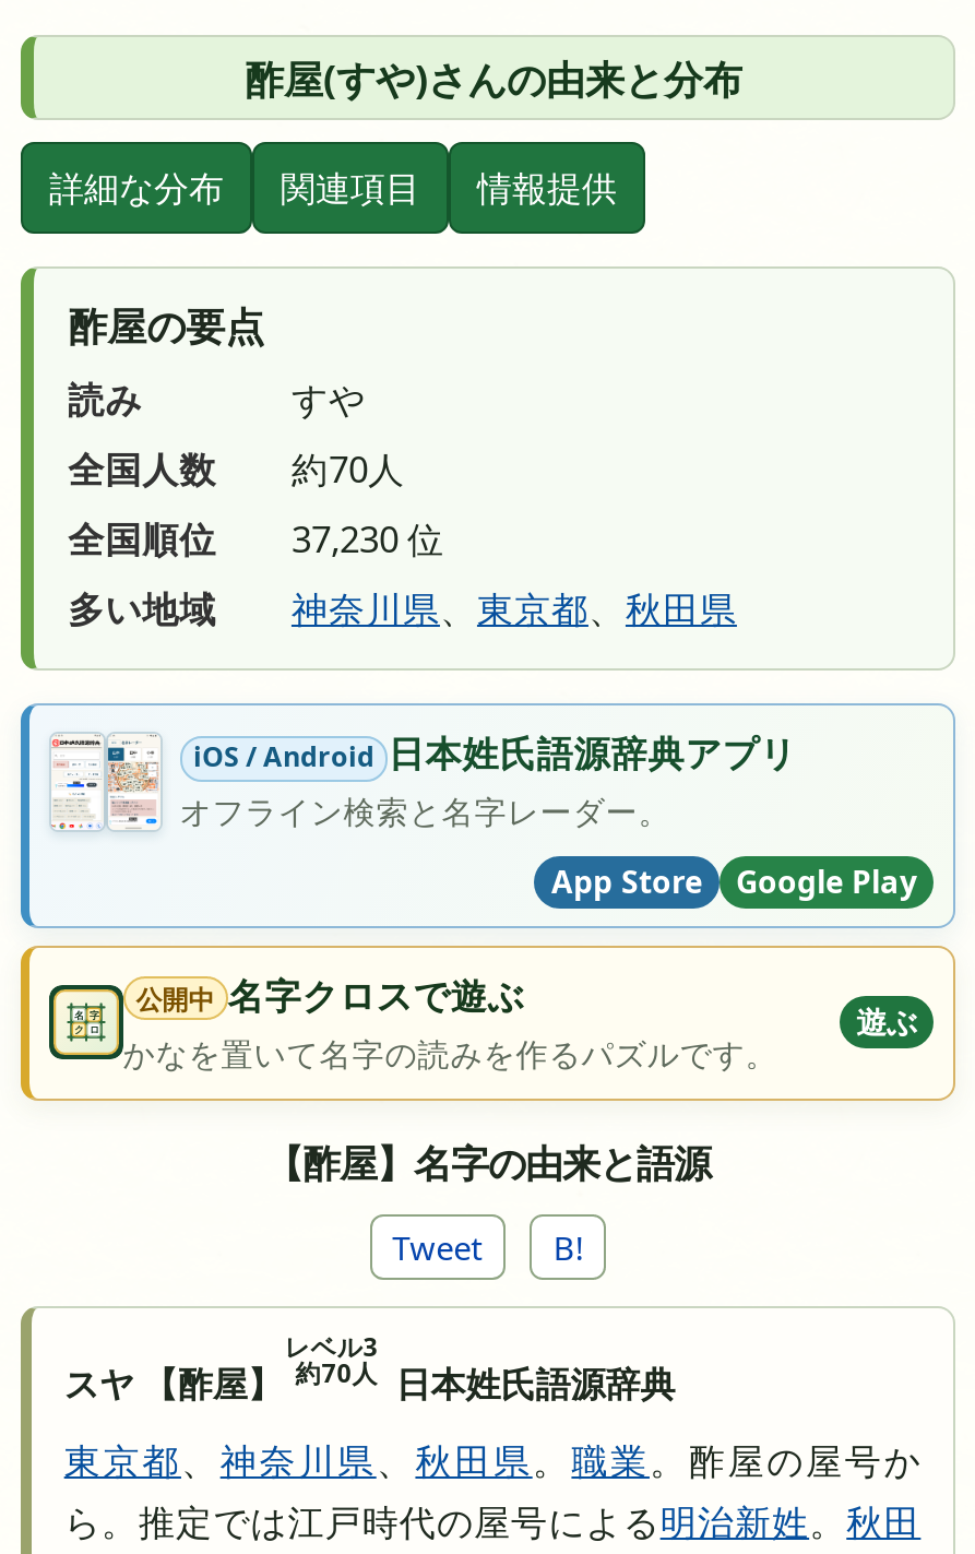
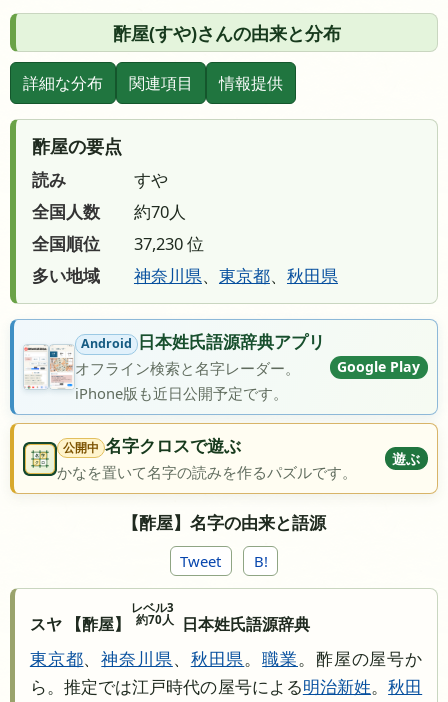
[49,728,797,845] [image] | iOS / Android 日本姓氏語源辞典アプリ -> [24,330,325,389] [image] | Android 日本姓氏語源辞典アプリ
[551,861,702,902] App Store -> [75,383,288,403] iPhone版も近日公開予定です。
moved [736,861,917,902] -> [337,357,420,376]: Google Play

